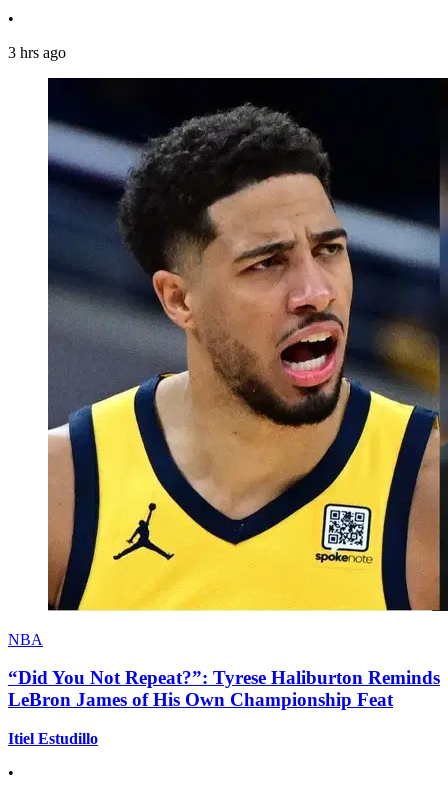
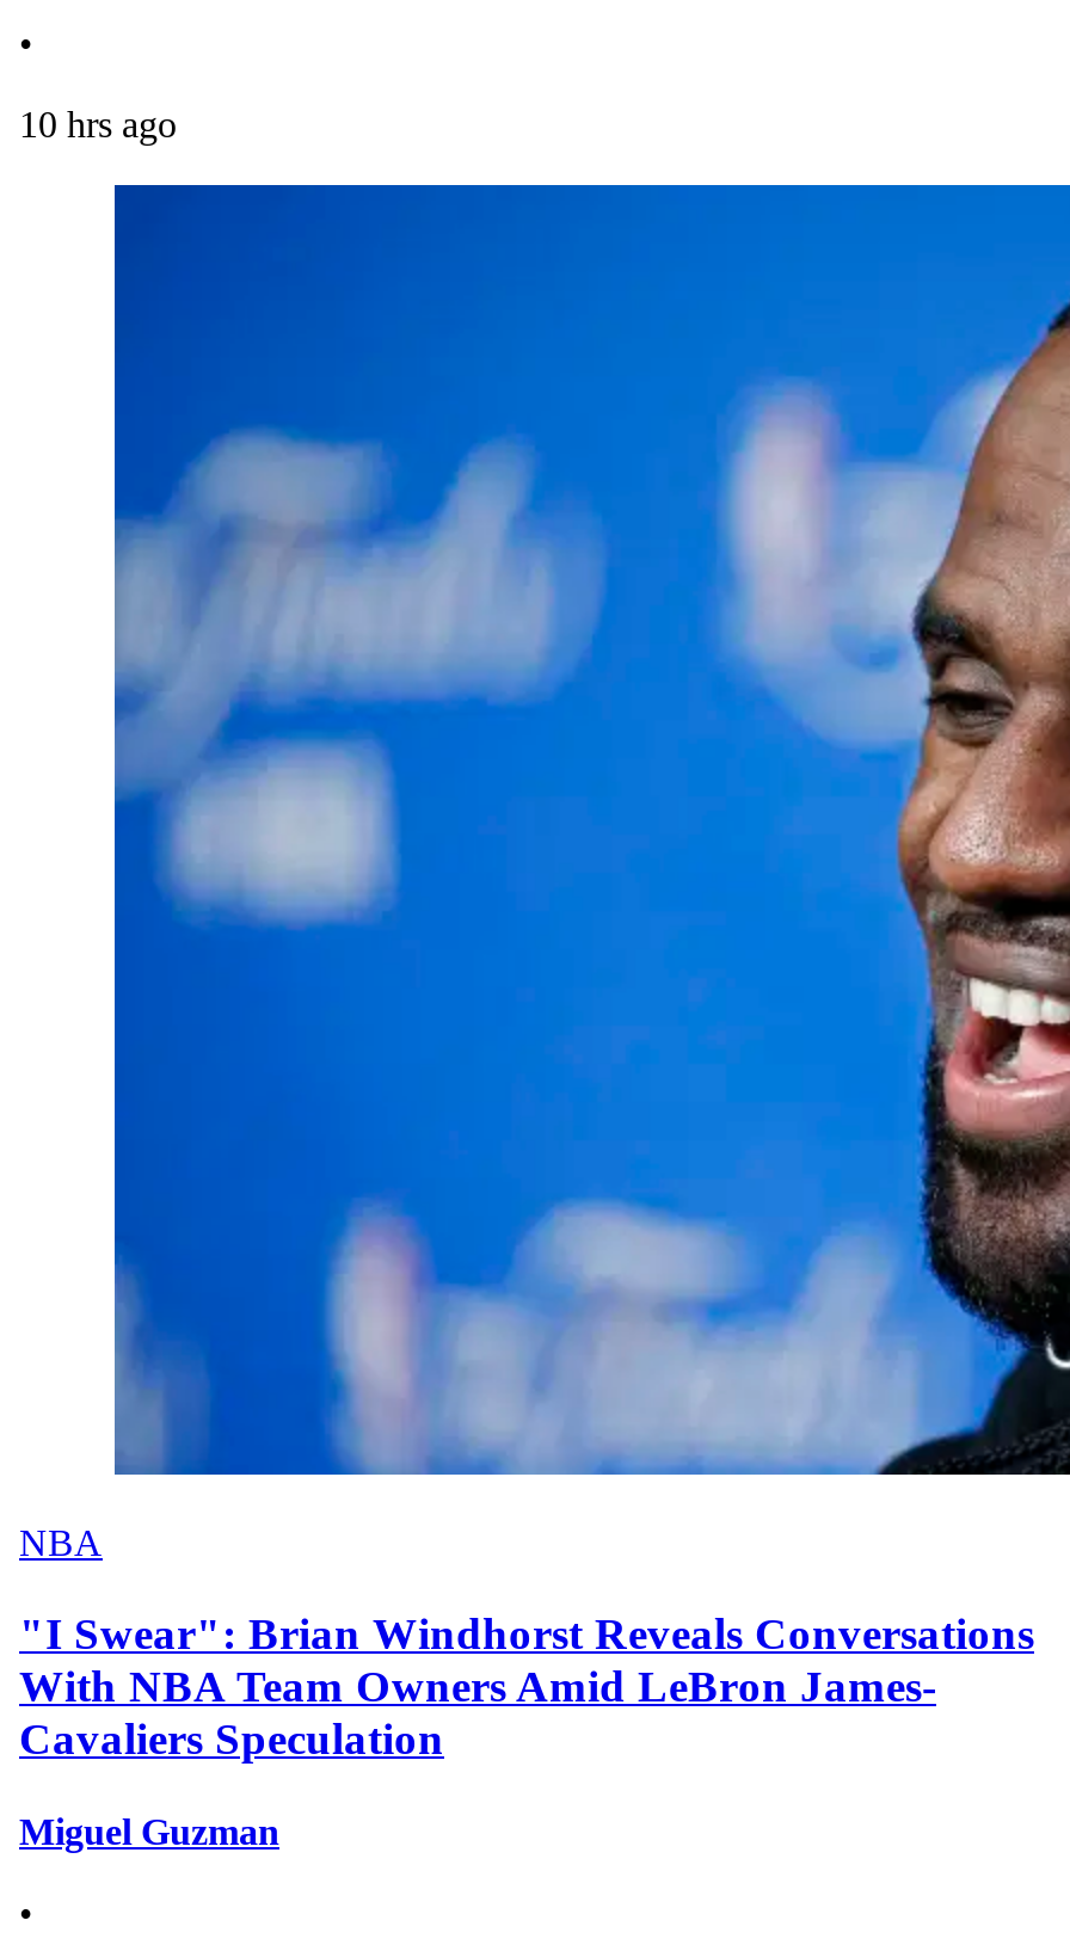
[8,44,66,61] 3 hrs ago -> [19,103,177,144] 10 hrs ago
[47,77,445,612] [image] -> [112,183,1063,1477] [image]
[8,667,440,710] “Did You Not Repeat?”: Tyrese Haliburton Reminds | LeBron James of His Own Championship Feat -> [19,1610,1034,1765] "I Swear": Brian Windhorst Reveals Conversations | With NBA Team Owners Amid LeBron James- | Cavaliers Speculation
[8,730,98,747] Itiel Estudillo -> [19,1812,279,1852] Miguel Guzman

